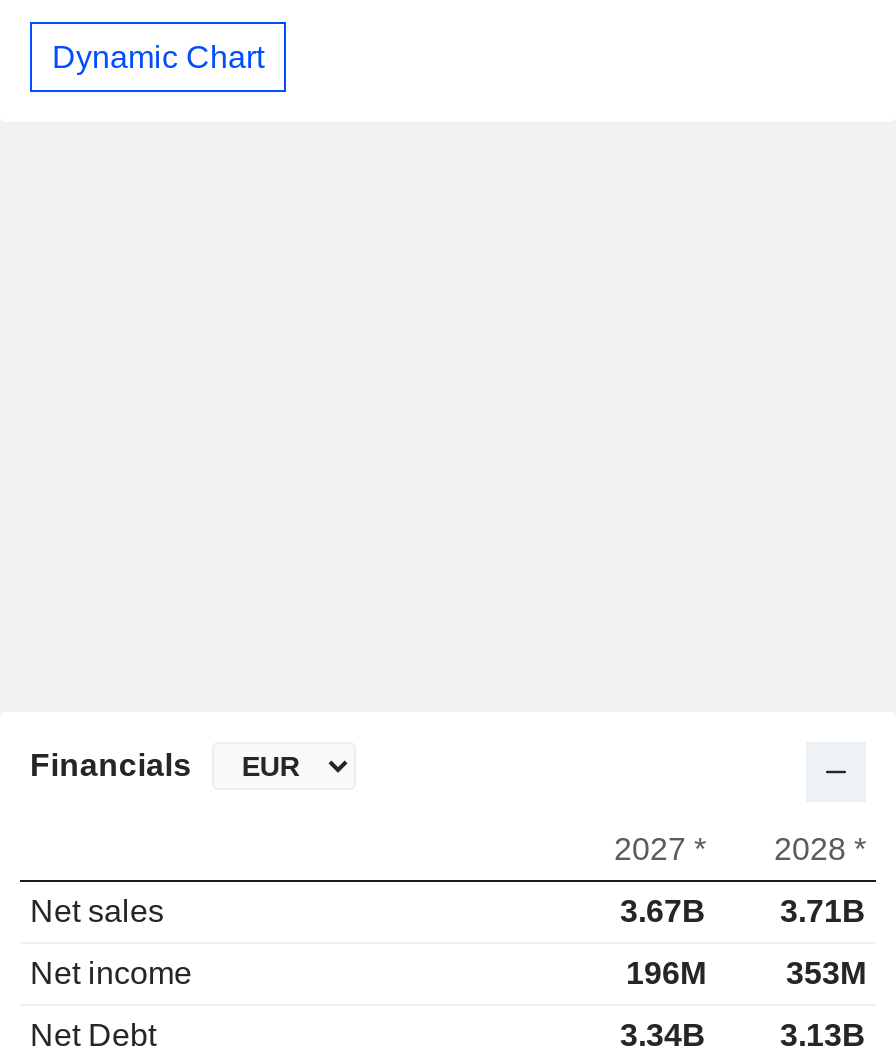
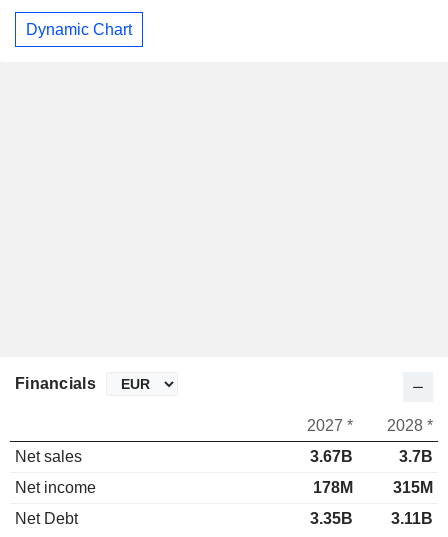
[780,895,866,929] 3.71B -> [399,448,433,465] 3.7B
[626,957,866,991] 196M | 353M -> [313,479,433,496] 178M | 315M
[620,1019,866,1053] 3.34B | 3.13B -> [310,510,433,527] 3.35B | 3.11B

